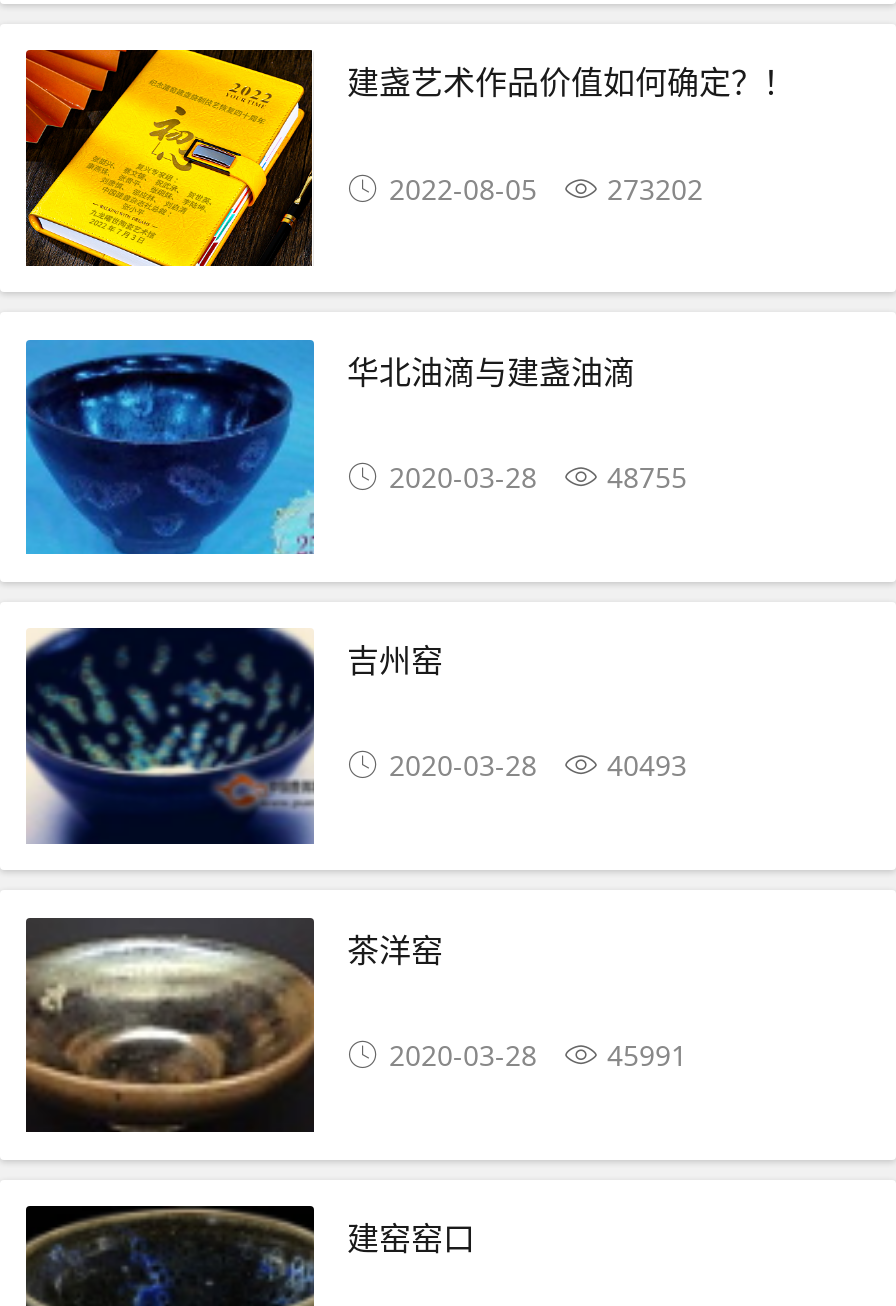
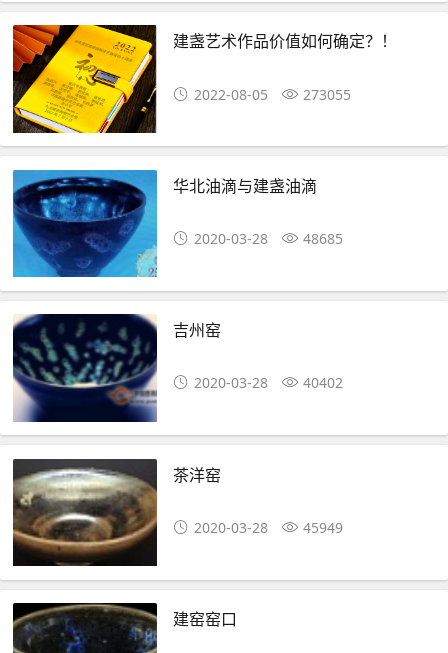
[389,169,703,207] 2022-08-05 273202 -> [194,85,351,104] 2022-08-05 273055
[389,458,687,496] 2020-03-28 48755 -> [194,229,343,248] 2020-03-28 48685
[389,747,687,785] 2020-03-28 40493 -> [194,373,343,392] 2020-03-28 40402
[389,1036,687,1074] 2020-03-28 45991 -> [194,518,343,537] 2020-03-28 45949

